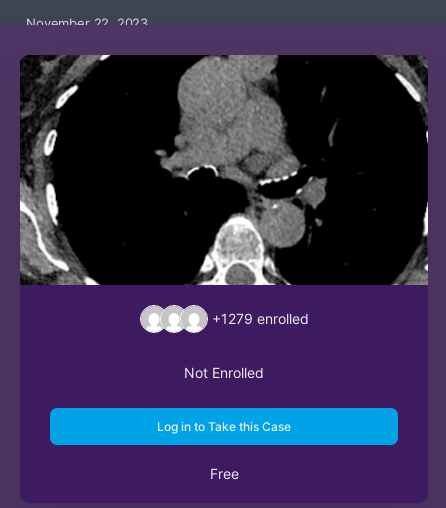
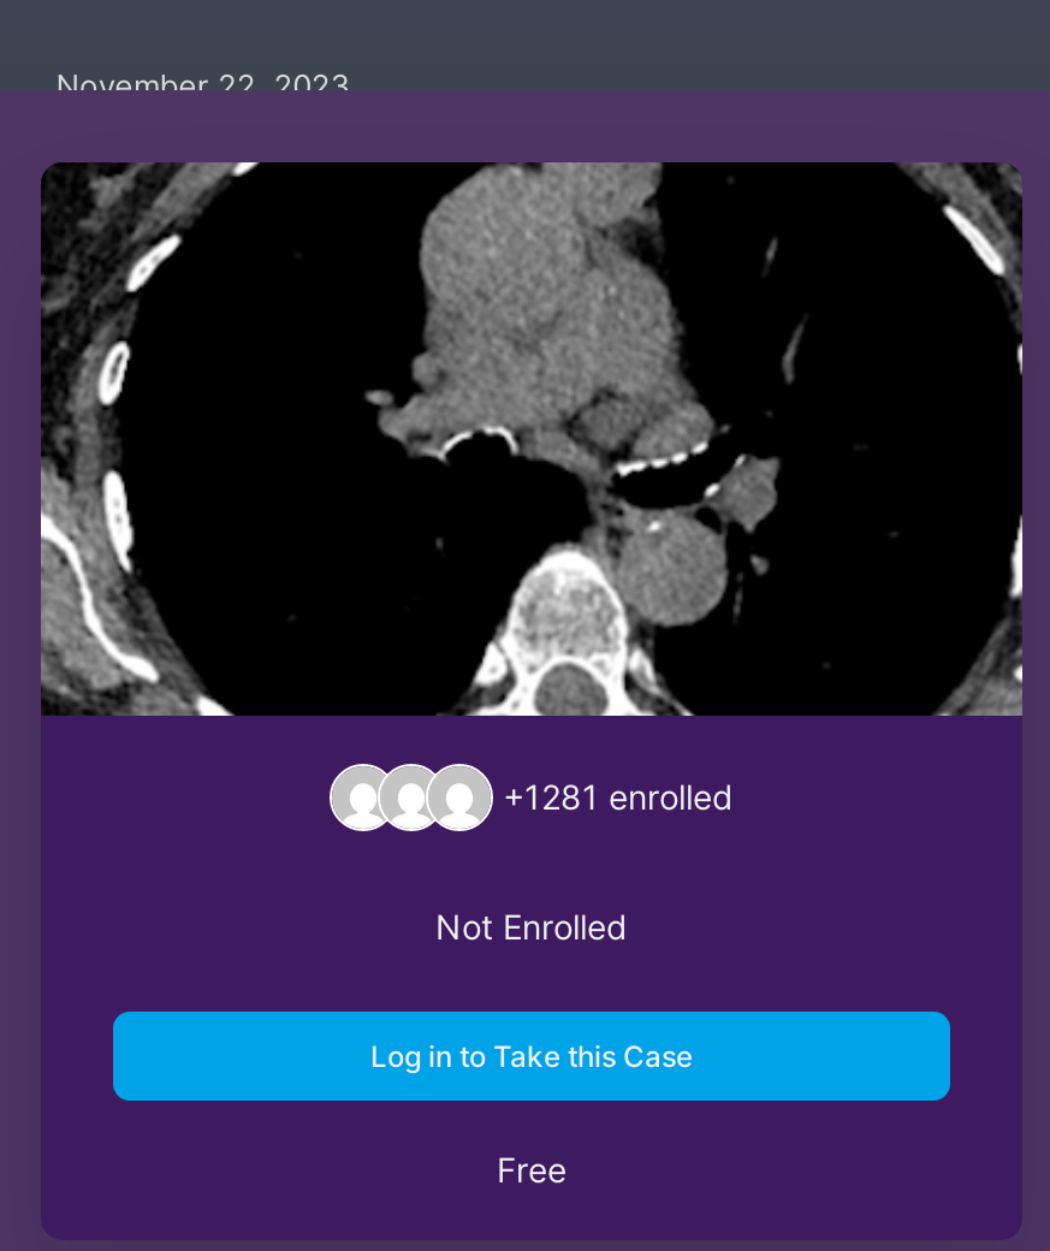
[211,309,308,326] +1279 enrolled -> [503,775,734,816] +1281 enrolled

